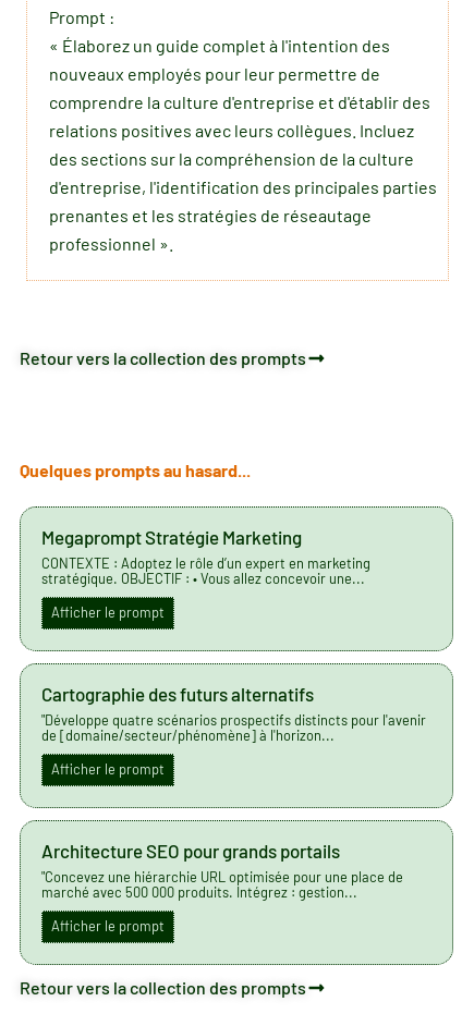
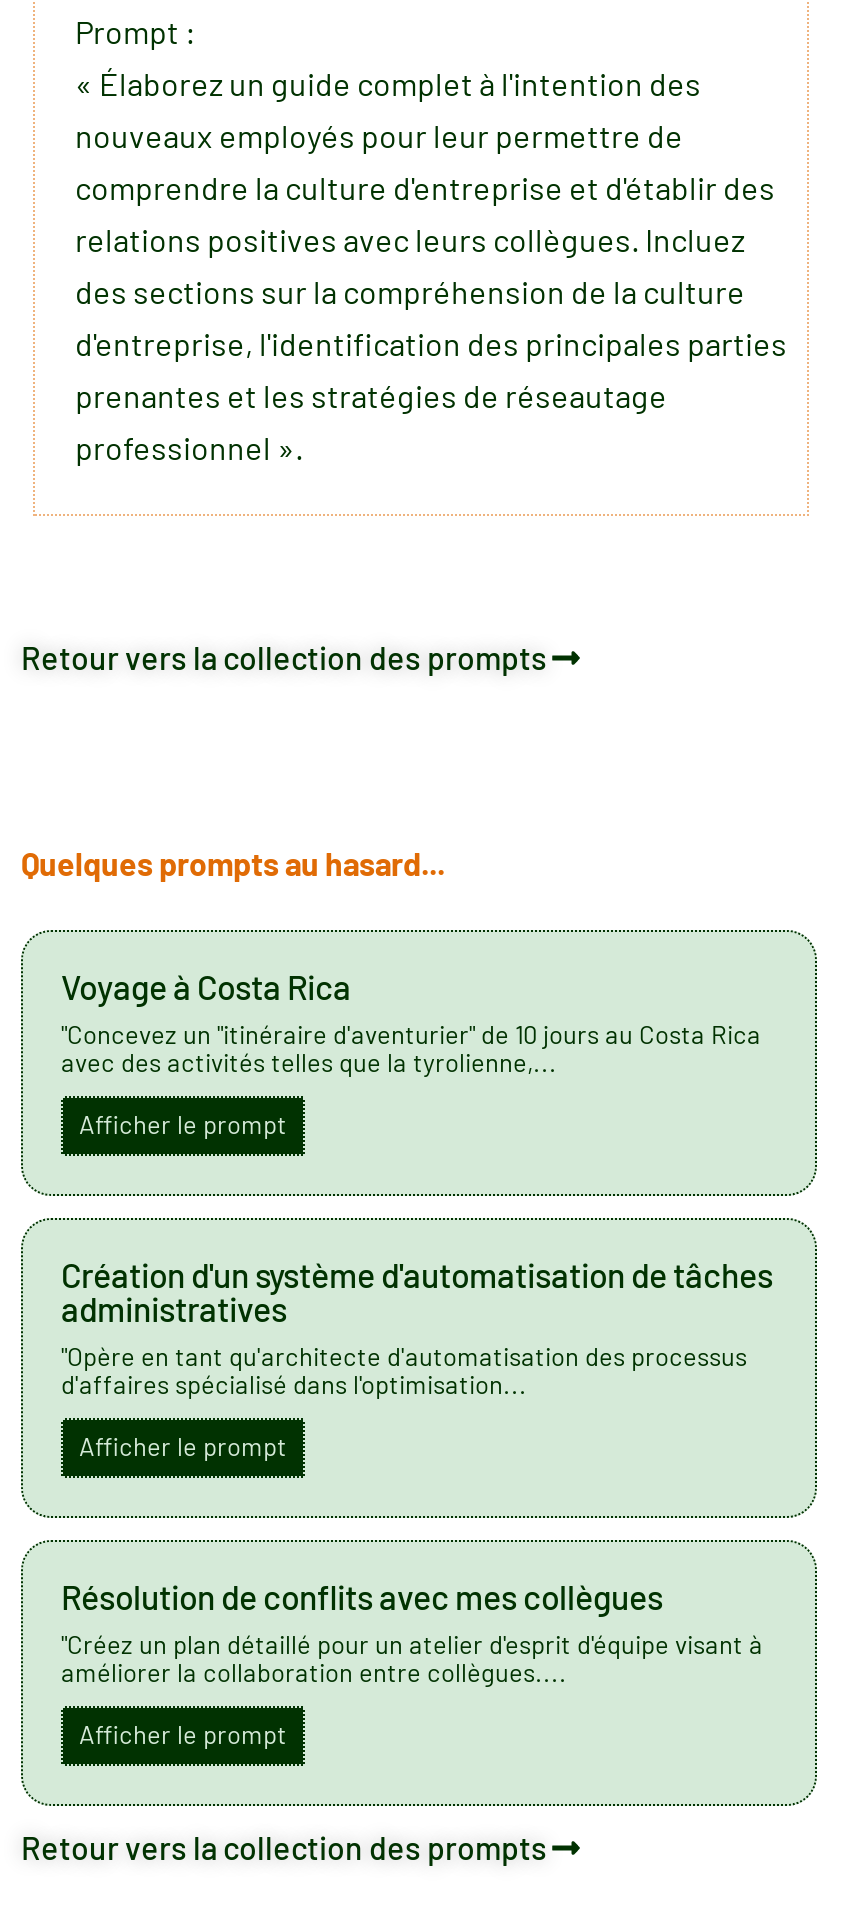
[41,526,370,587] Megaprompt Stratégie Marketing | CONTEXTE : Adoptez le rôle d’un expert en marketing | stratégique. OBJECTIF : • Vous allez concevoir une... -> [61,967,761,1079] Voyage à Costa Rica | "Concevez un "itinéraire d'aventurier" de 10 jours au Costa Rica | avec des activités telles que la tyrolienne,...
[41,683,426,744] Cartographie des futurs alternatifs | "Développe quatre scénarios prospectifs distincts pour l'avenir | de [domaine/secteur/phénomène] à l'horizon... -> [61,1255,773,1401] Création d'un système d'automatisation de tâches | administratives | "Opère en tant qu'architecte d'automatisation des processus | d'affaires spécialisé dans l'optimisation...
[41,840,403,901] Architecture SEO pour grands portails | "Concevez une hiérarchie URL optimisée pour une place de | marché avec 500 000 produits. Intégrez : gestion... -> [61,1577,763,1689] Résolution de conflits avec mes collègues | "Créez un plan détaillé pour un atelier d'esprit d'équipe visant à | améliorer la collaboration entre collègues....

